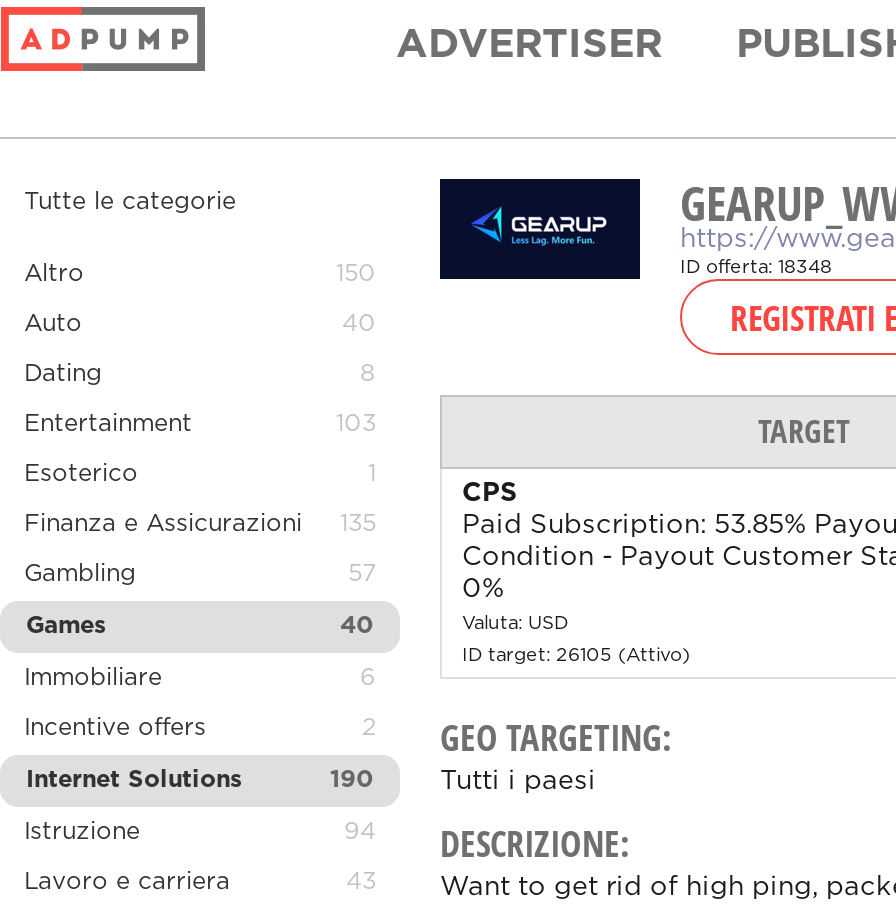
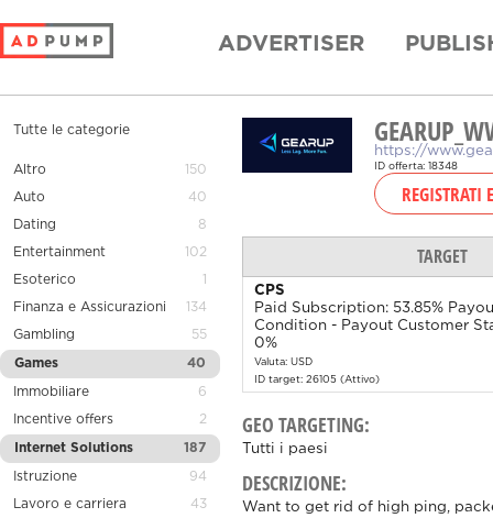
[336,413,376,435] 103 -> [185,246,207,258] 102
[24,513,376,535] Finanza e Assicurazioni 135 -> [13,301,207,313] Finanza e Assicurazioni 134
[348,563,376,585] 57 -> [191,329,207,341] 55
[330,769,374,791] 190 -> [184,442,206,454] 187

